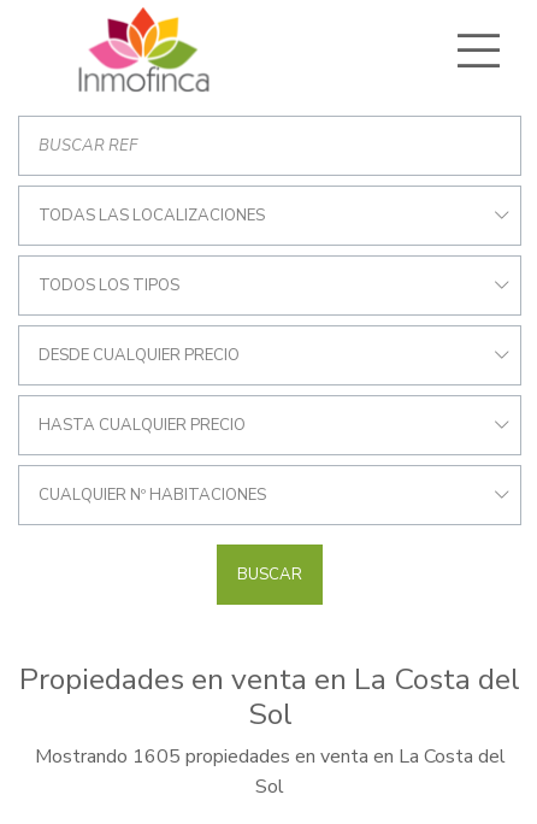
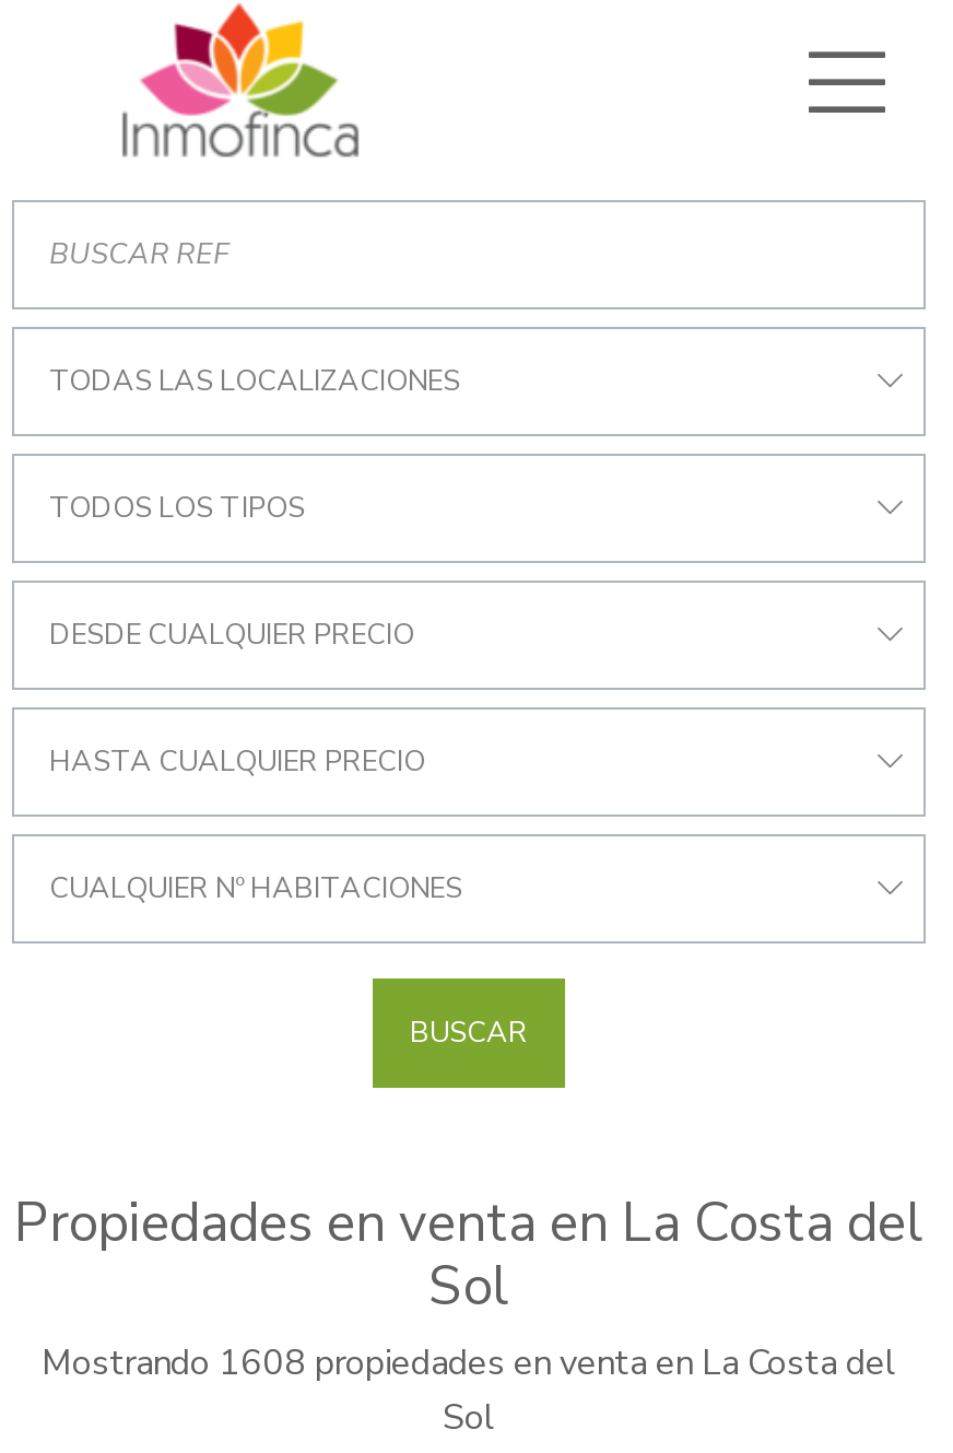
[34,743,505,770] Mostrando 1605 propiedades en venta en La Costa del -> [42,1339,896,1387] Mostrando 1608 propiedades en venta en La Costa del

